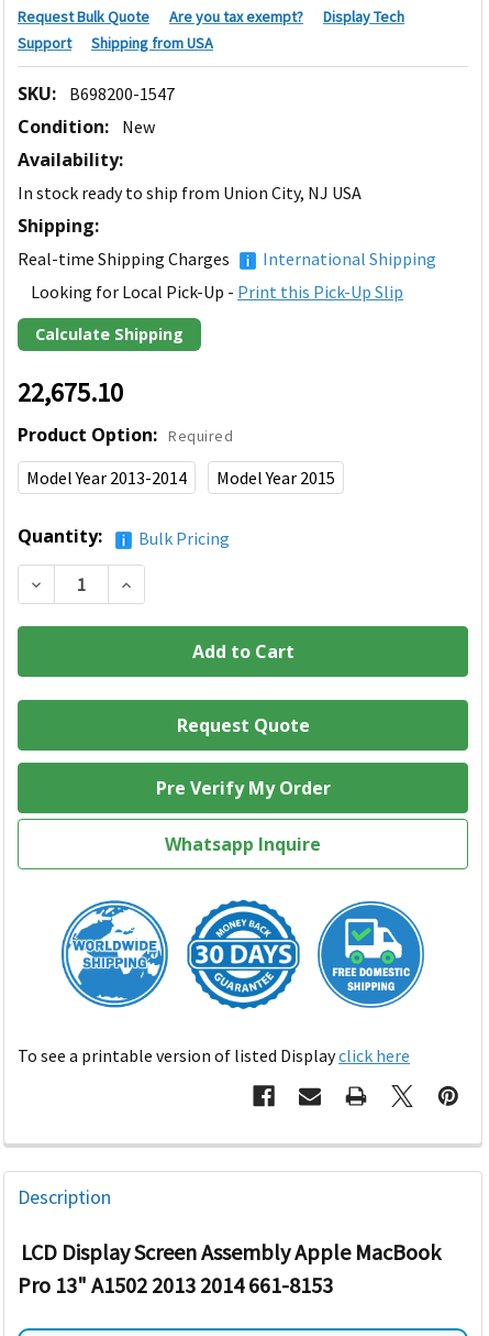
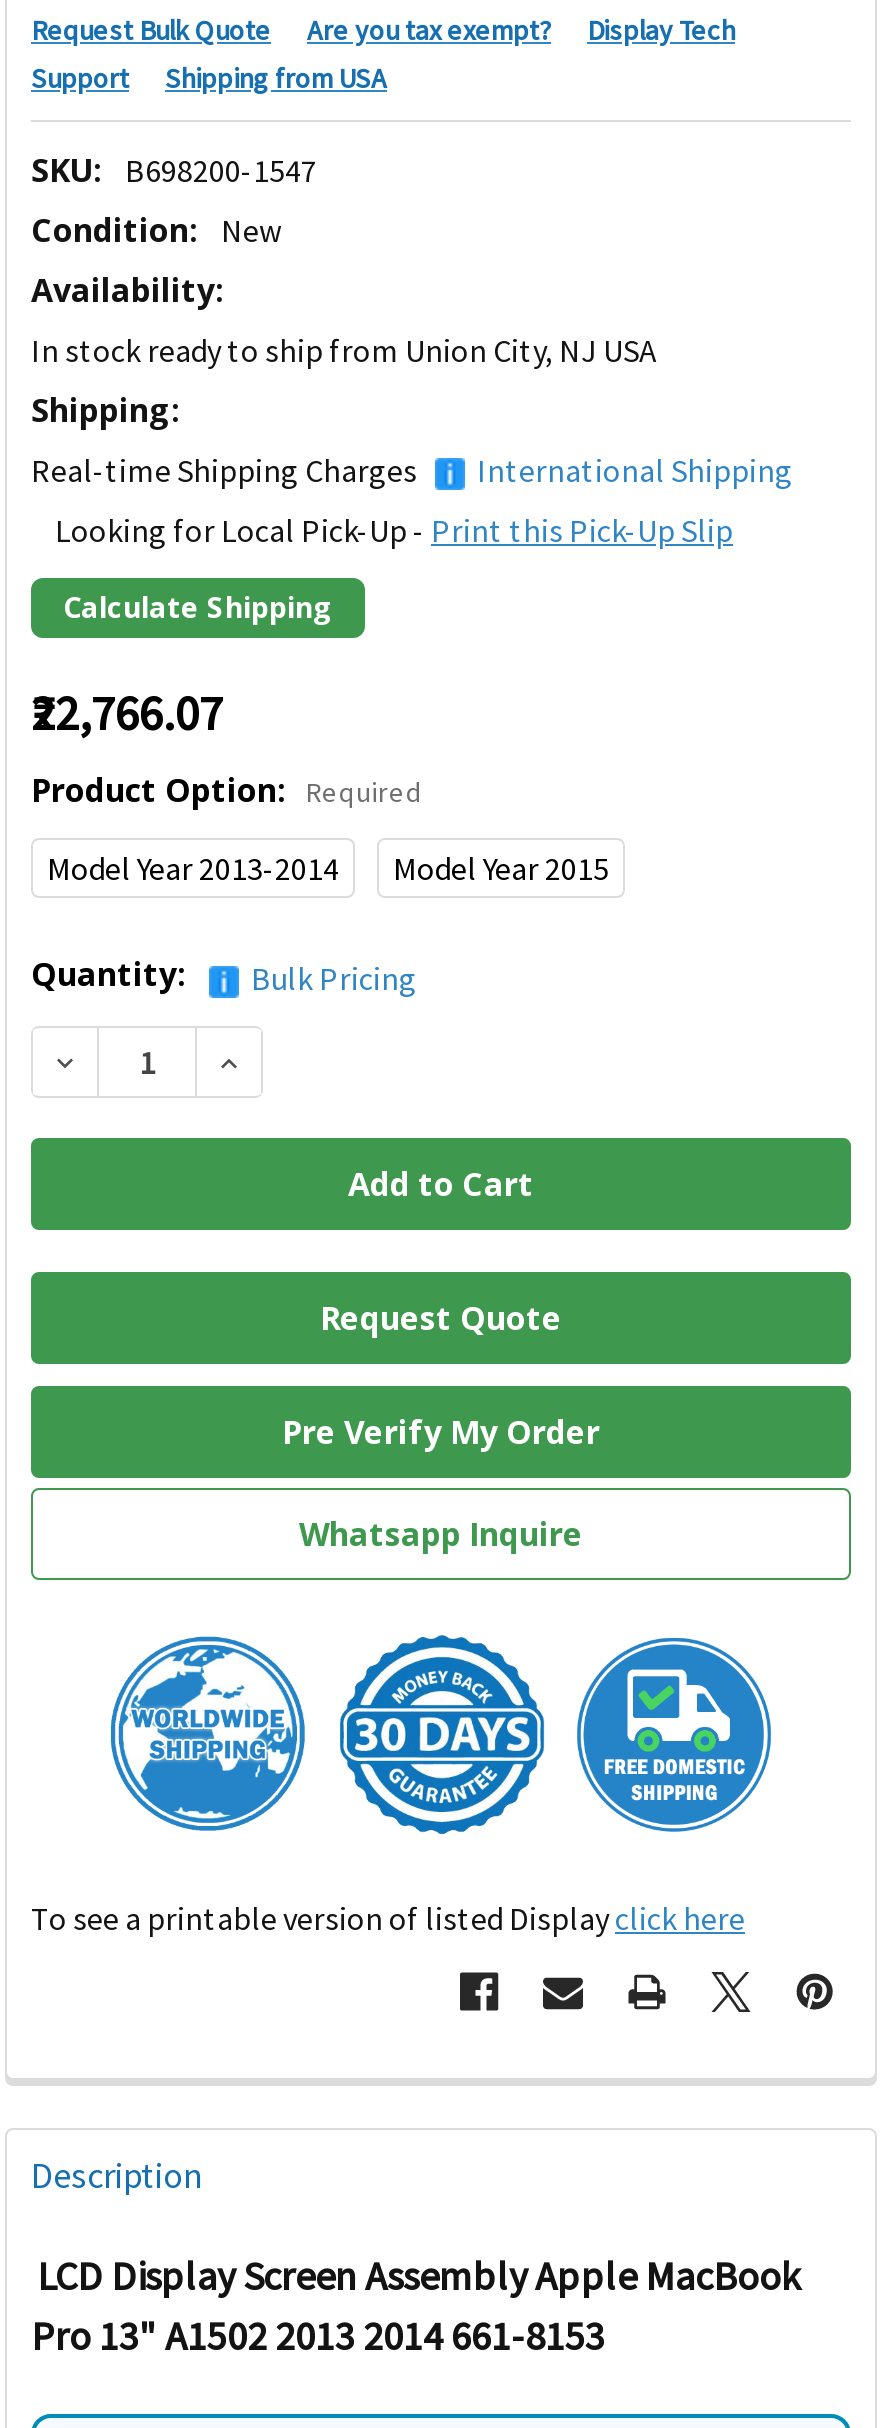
[18,375,123,409] ₹22,675.10 -> [31,682,223,744] ₹22,766.07

